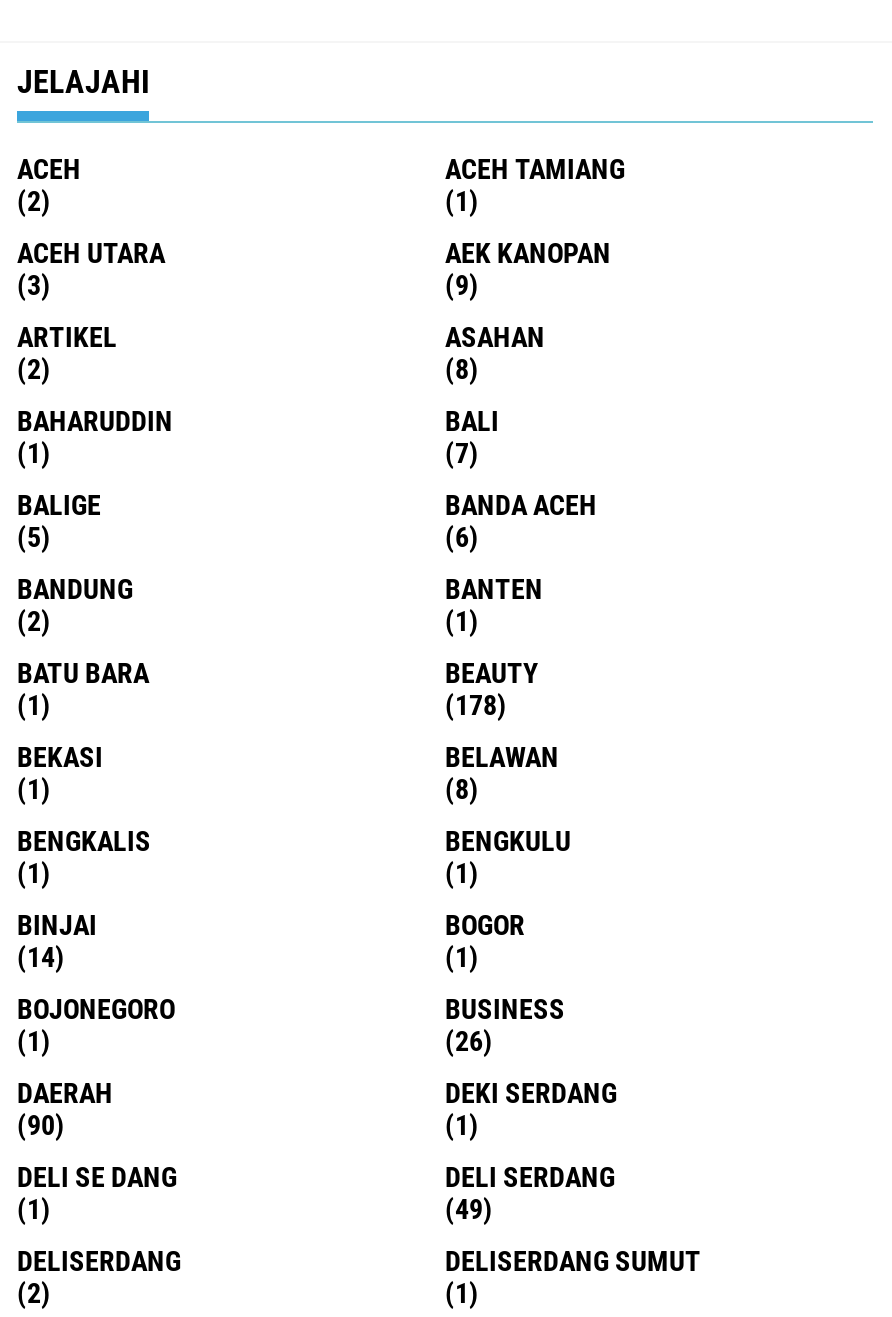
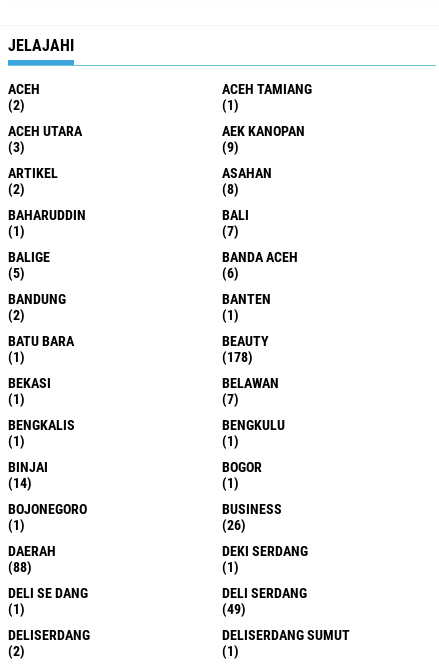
[445,773,479,805] (8) -> [222,391,239,407] (7)
[17,1109,65,1141] (90) -> [8,559,32,575] (88)

